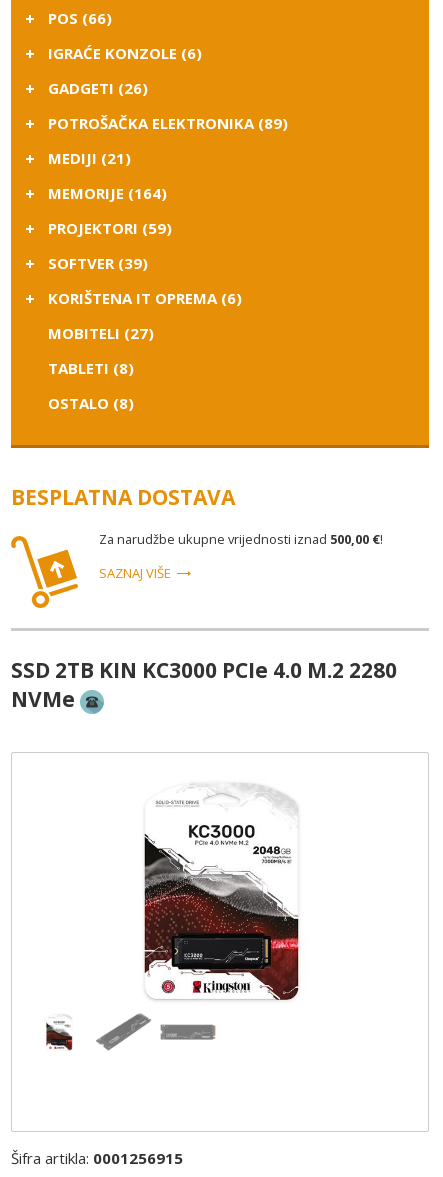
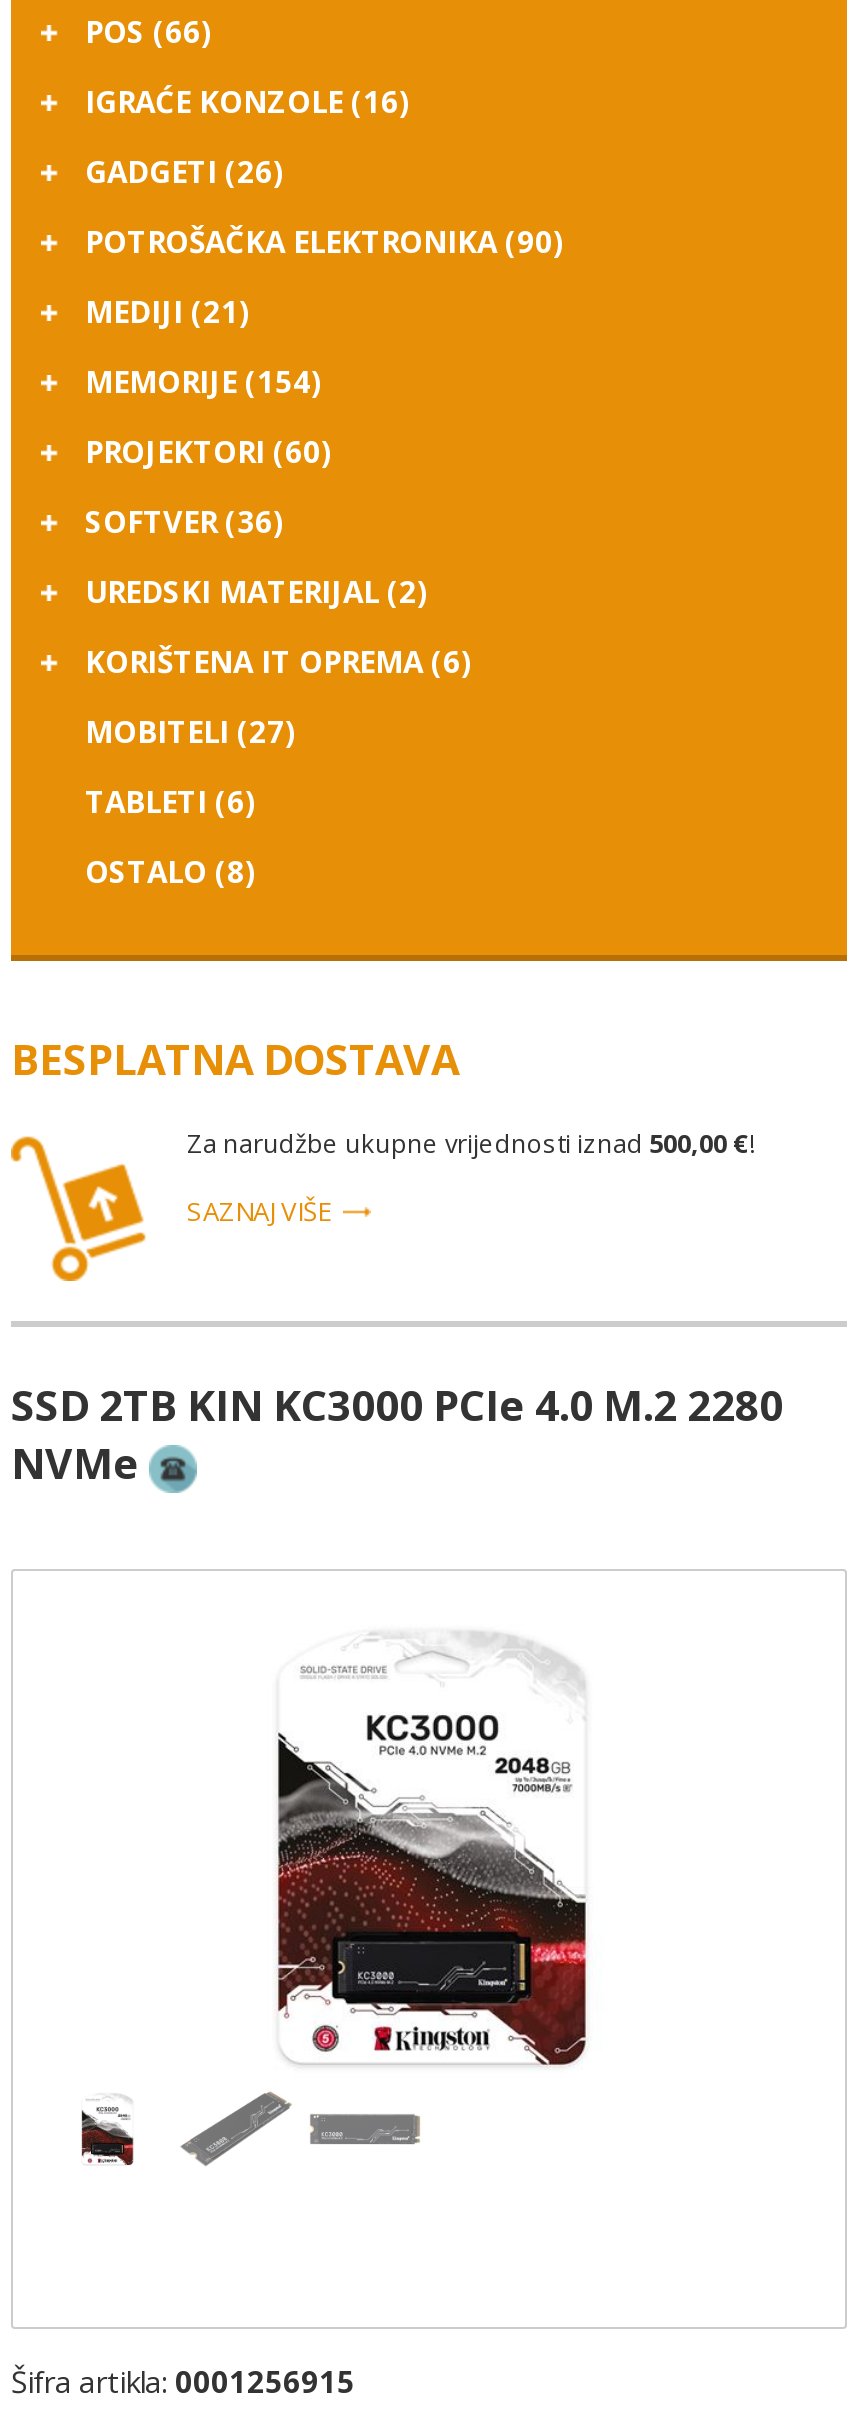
[48,43,202,63] IGRAĆE KONZOLE (6) -> [85,82,411,122] IGRAĆE KONZOLE (16)
[48,113,288,133] POTROŠAČKA ELEKTRONIKA (89) -> [85,222,565,262] POTROŠAČKA ELEKTRONIKA (90)
[48,183,172,273] MEMORIJE (164) | PROJEKTORI (59) | SOFTVER (39) -> [85,362,429,612] MEMORIJE (154) | PROJEKTORI (60) | SOFTVER (36) | UREDSKI MATERIJAL (2)
[48,358,134,378] TABLETI (8) -> [85,782,257,822] TABLETI (6)

